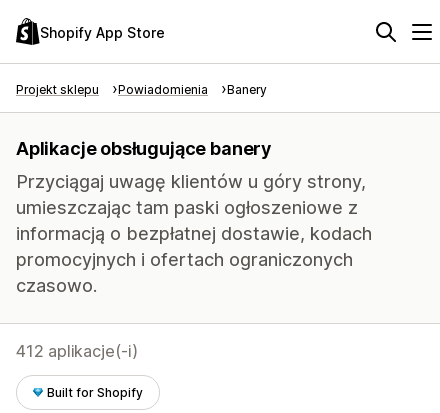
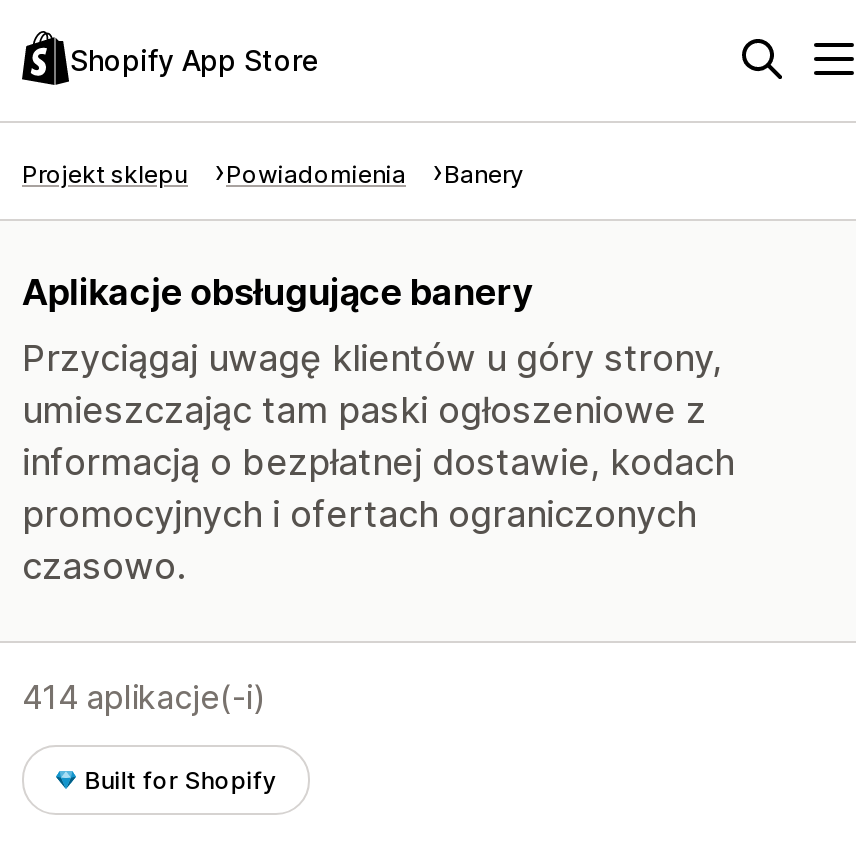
[16,341,138,361] 412 aplikacje(-i) -> [22,677,266,717] 414 aplikacje(-i)

